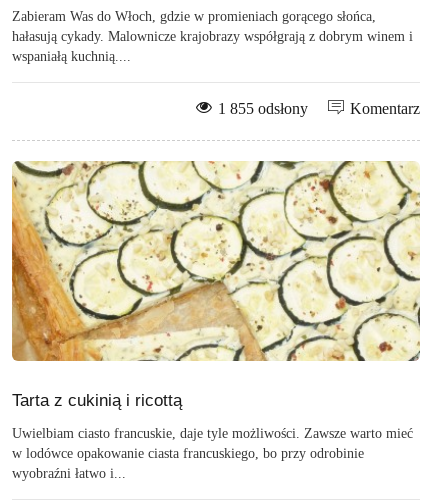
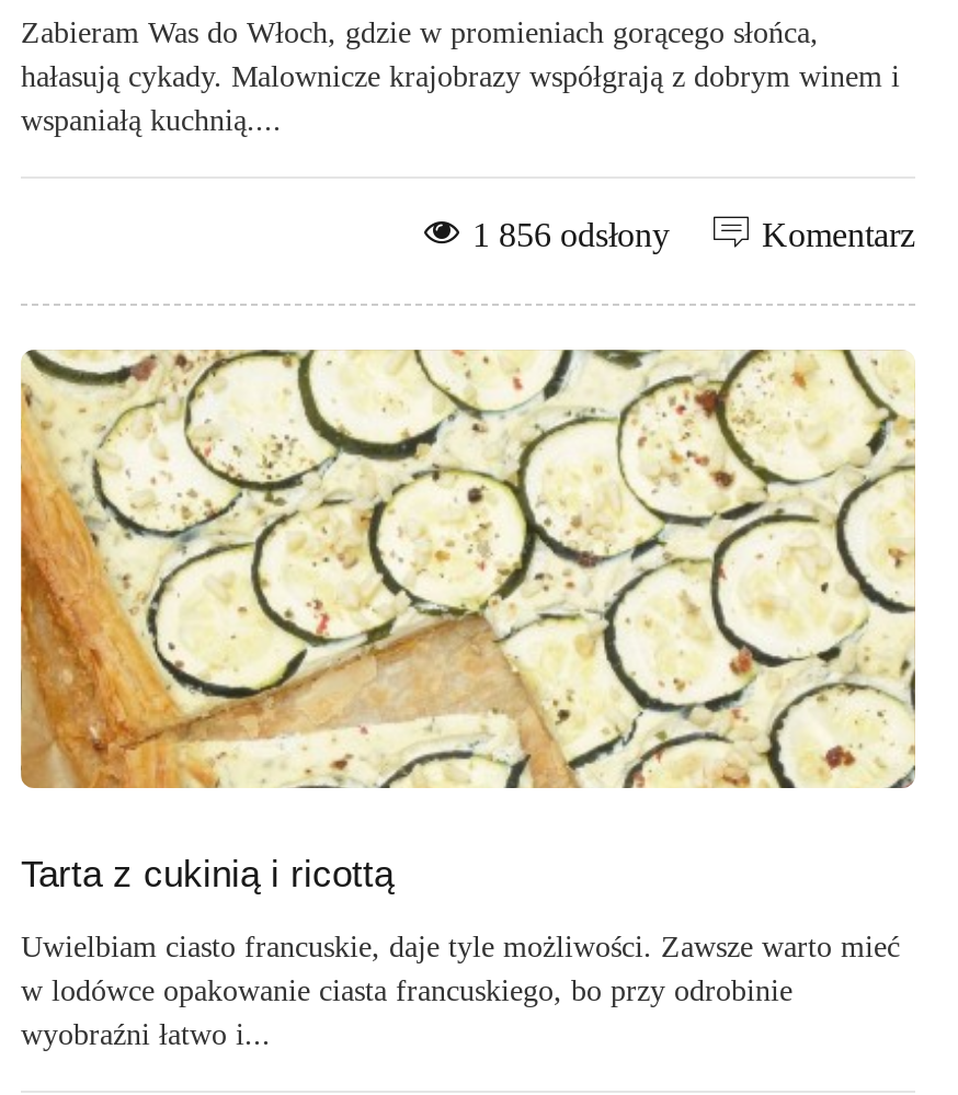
[218,100,308,117] 1 855 odsłony -> [472,216,670,253] 1 856 odsłony

